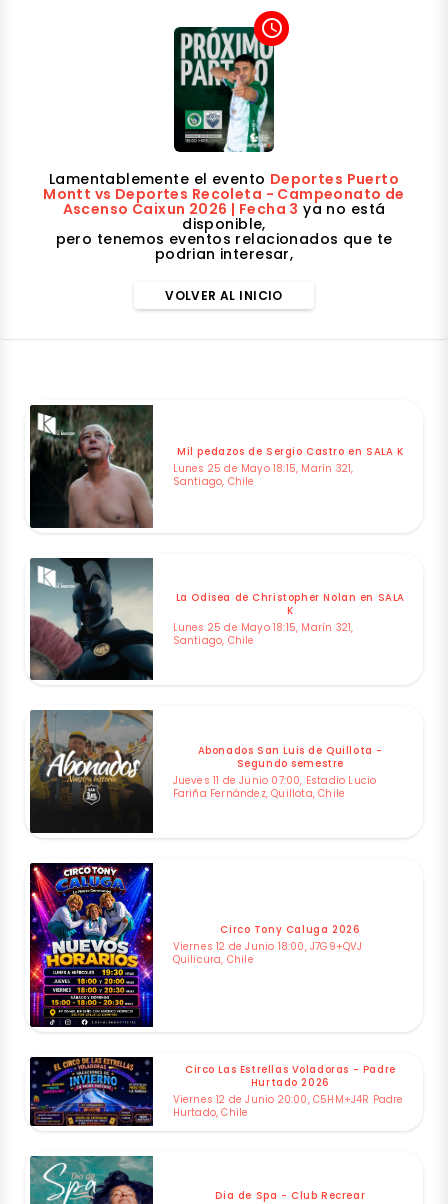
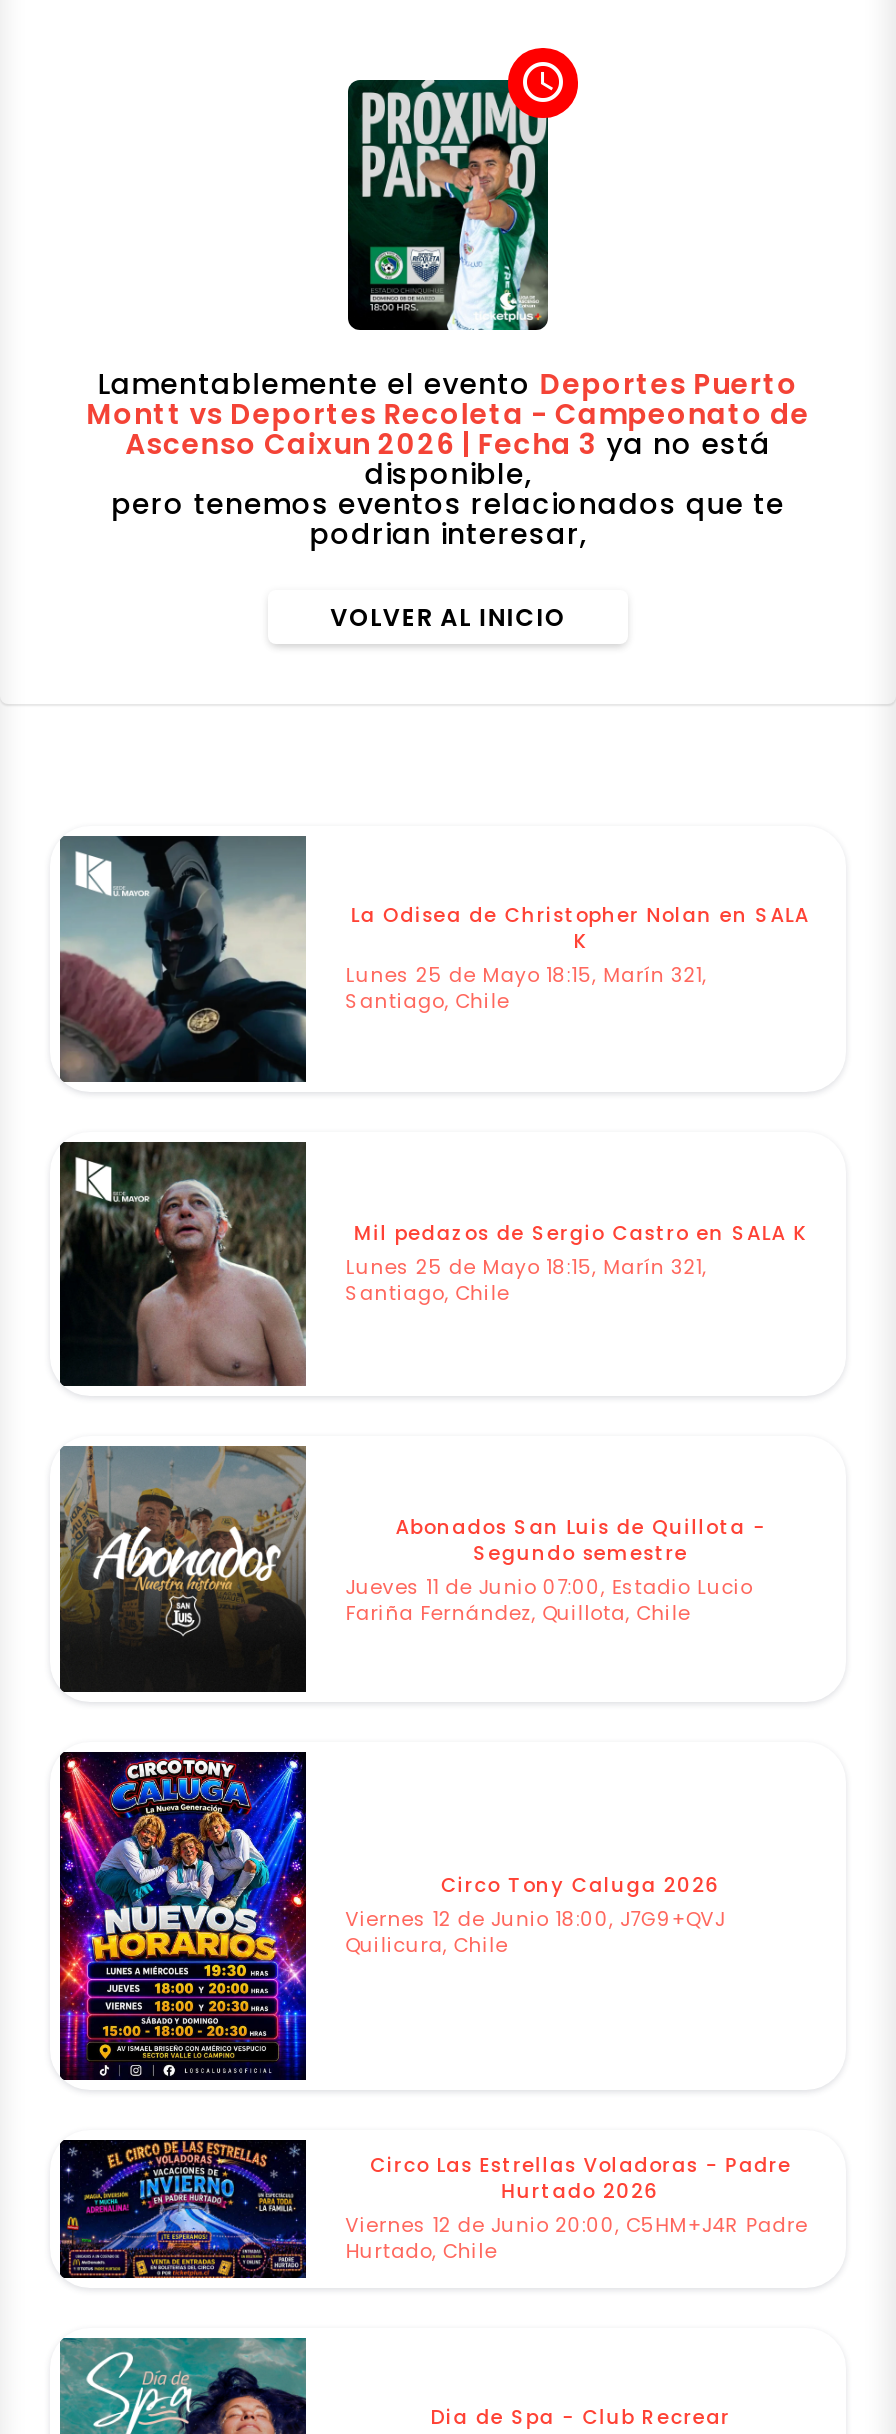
moved [29,405,403,529] -> [58,1140,807,1388]: [image] | Mil pedazos de Sergio Castro en SALA K
moved [29,557,405,681] -> [58,836,810,1084]: [image] | La Odisea de Christopher Nolan en SALA | K

